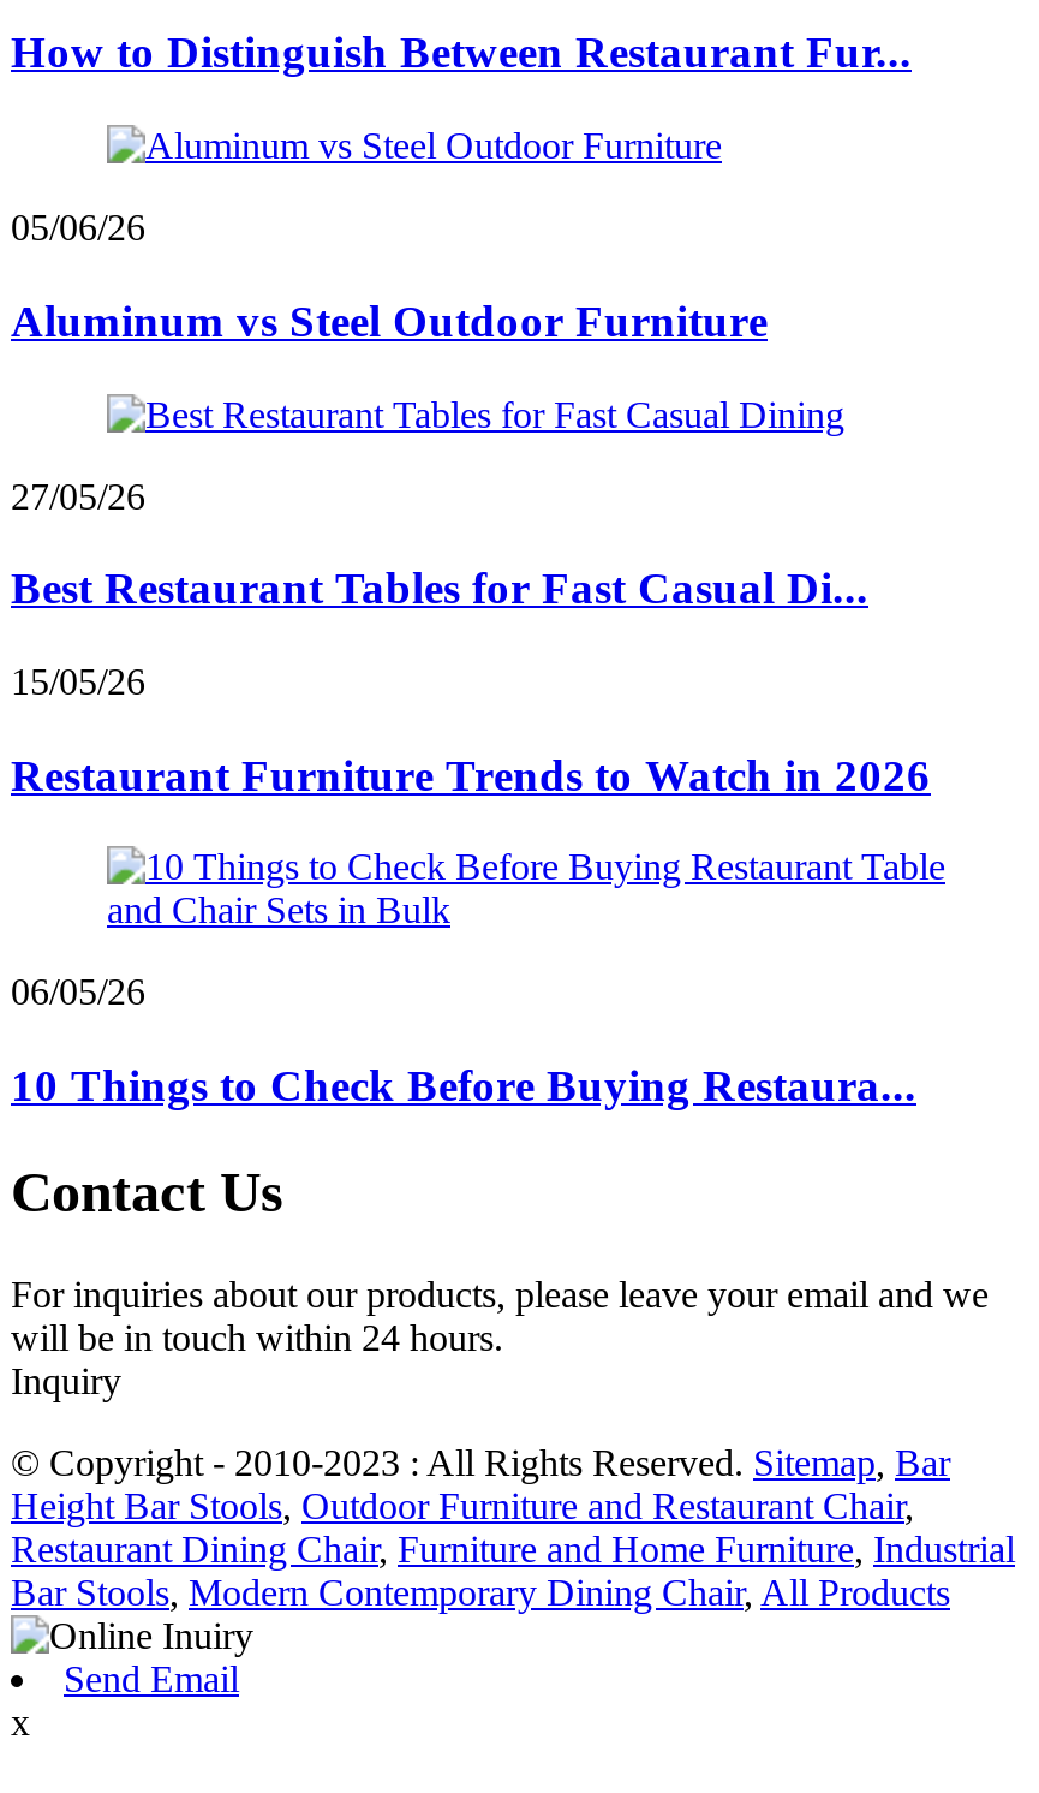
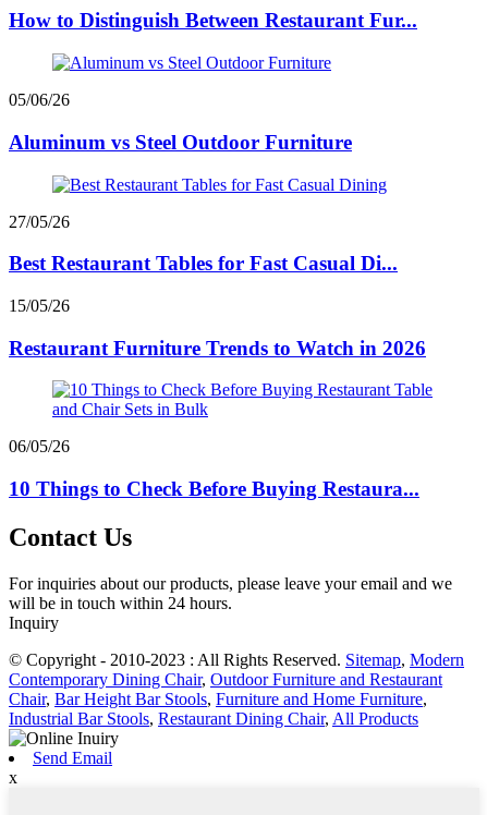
[11,1442,1015,1612] © Copyright - 2010-2023 : All Rights Reserved. Sitemap, Bar | Height Bar Stools, Outdoor Furniture and Restaurant Chair, | Restaurant Dining Chair, Furniture and Home Furniture, Industrial | Bar Stools, Modern Contemporary Dining Chair, All Products -> [9,650,464,728] © Copyright - 2010-2023 : All Rights Reserved. Sitemap, Modern | Contemporary Dining Chair, Outdoor Furniture and Restaurant | Chair, Bar Height Bar Stools, Furniture and Home Furniture, | Industrial Bar Stools, Restaurant Dining Chair, All Products

